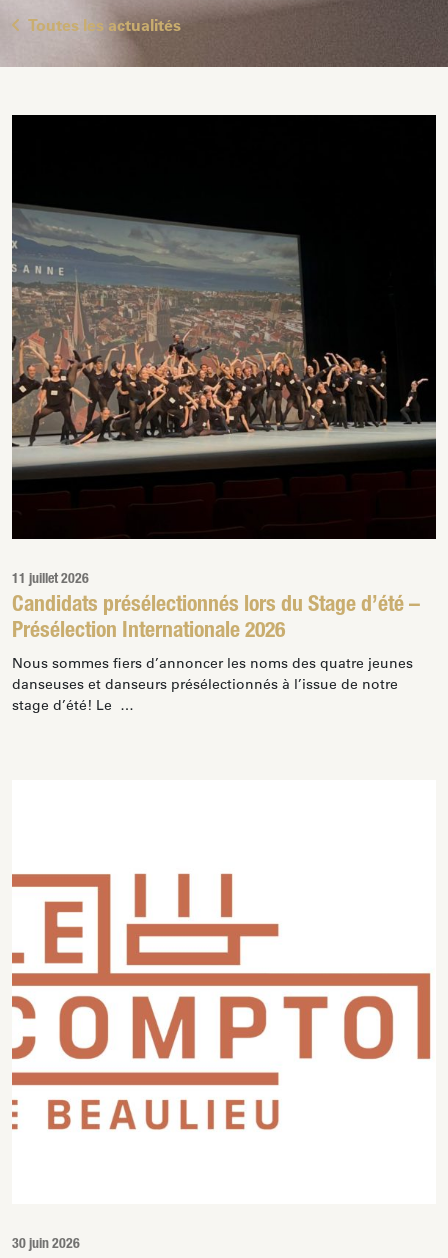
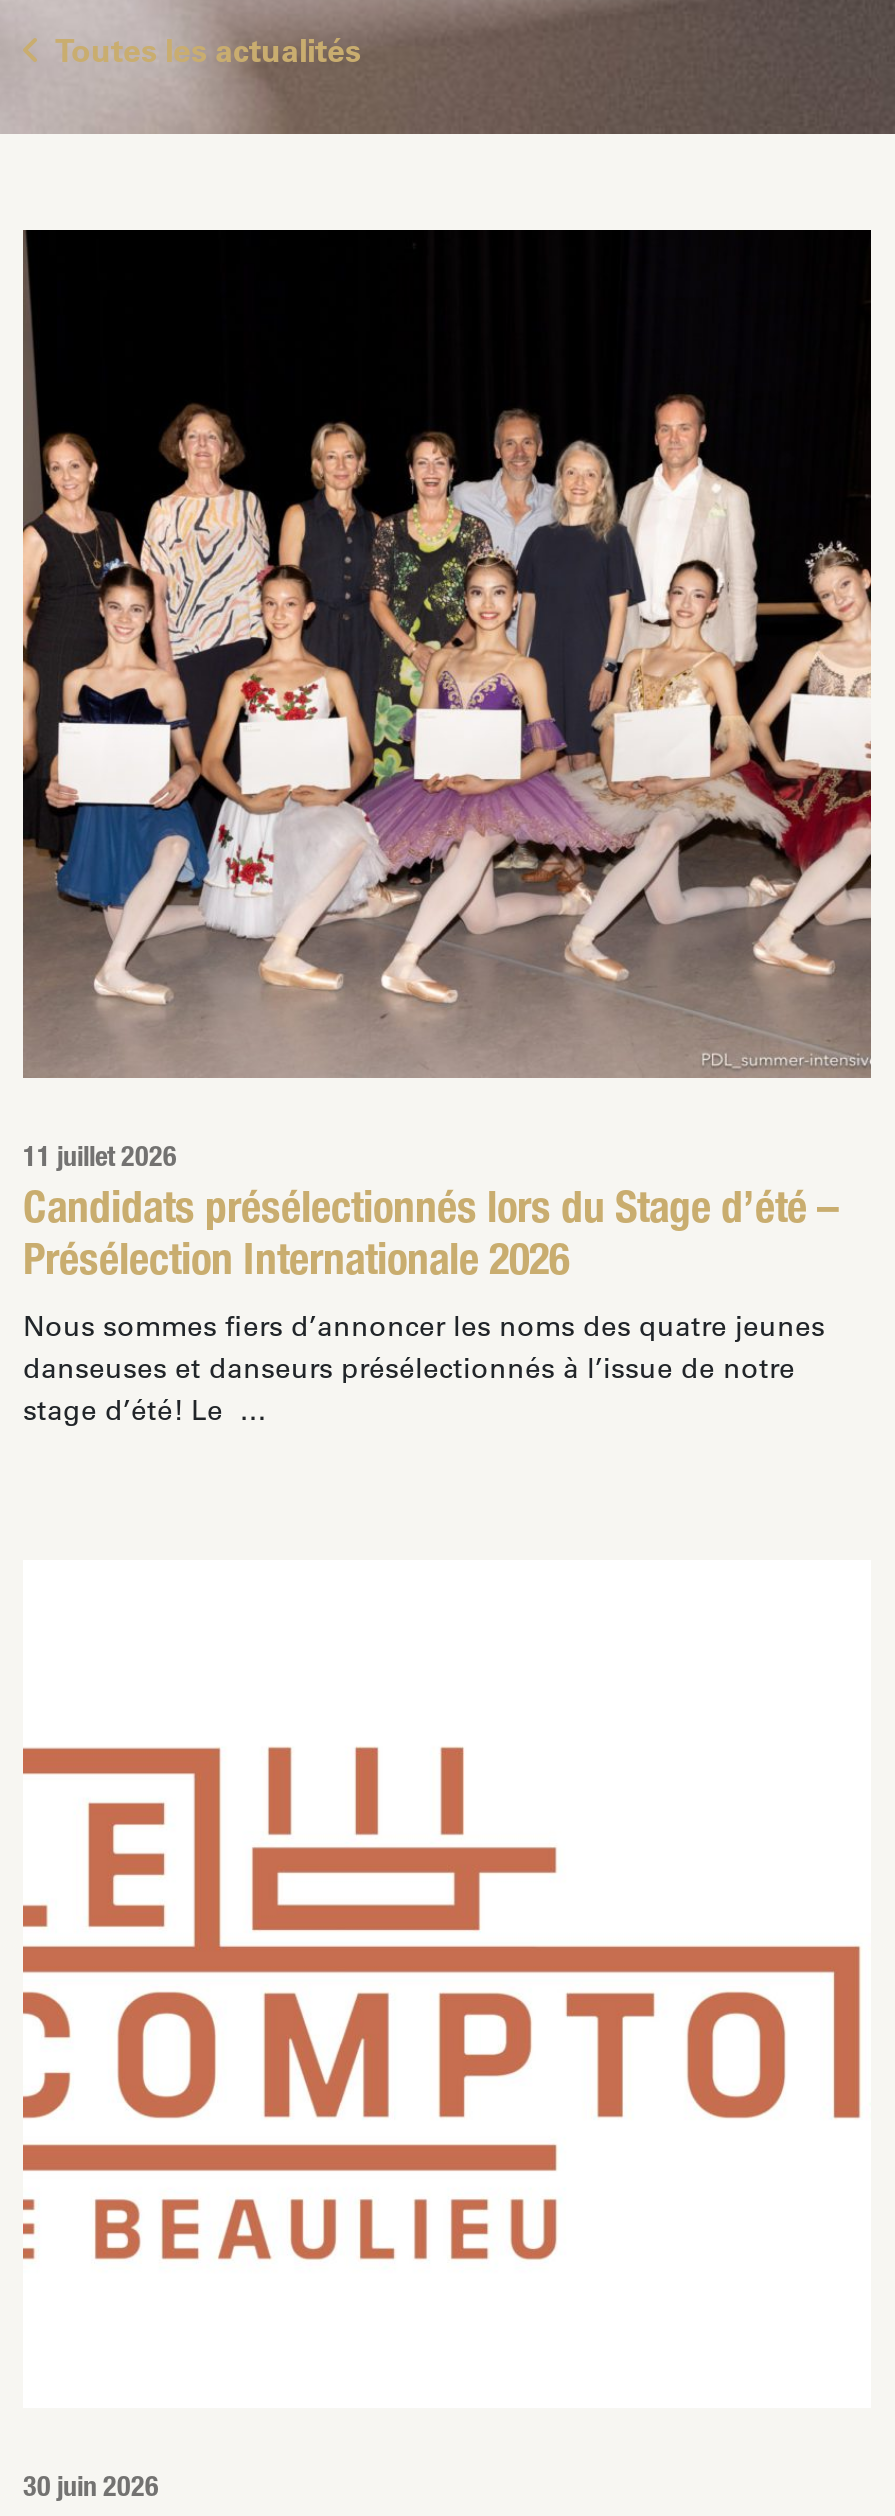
[11,129,437,539] [image] -> [21,234,873,1076] [image]

